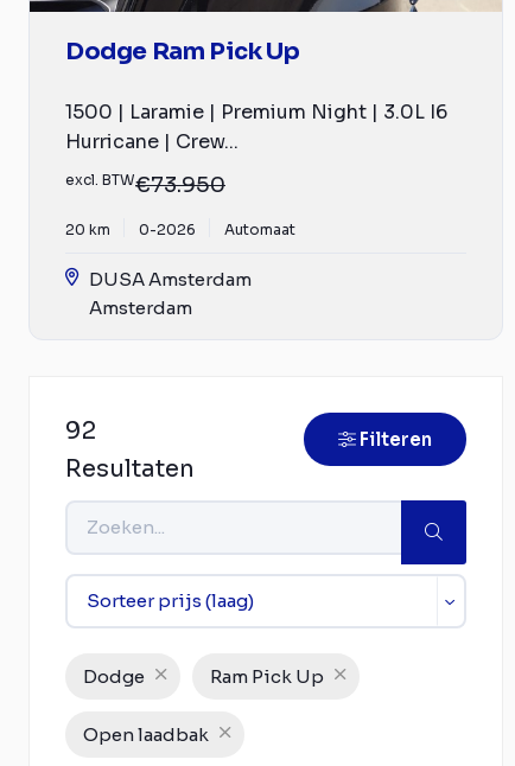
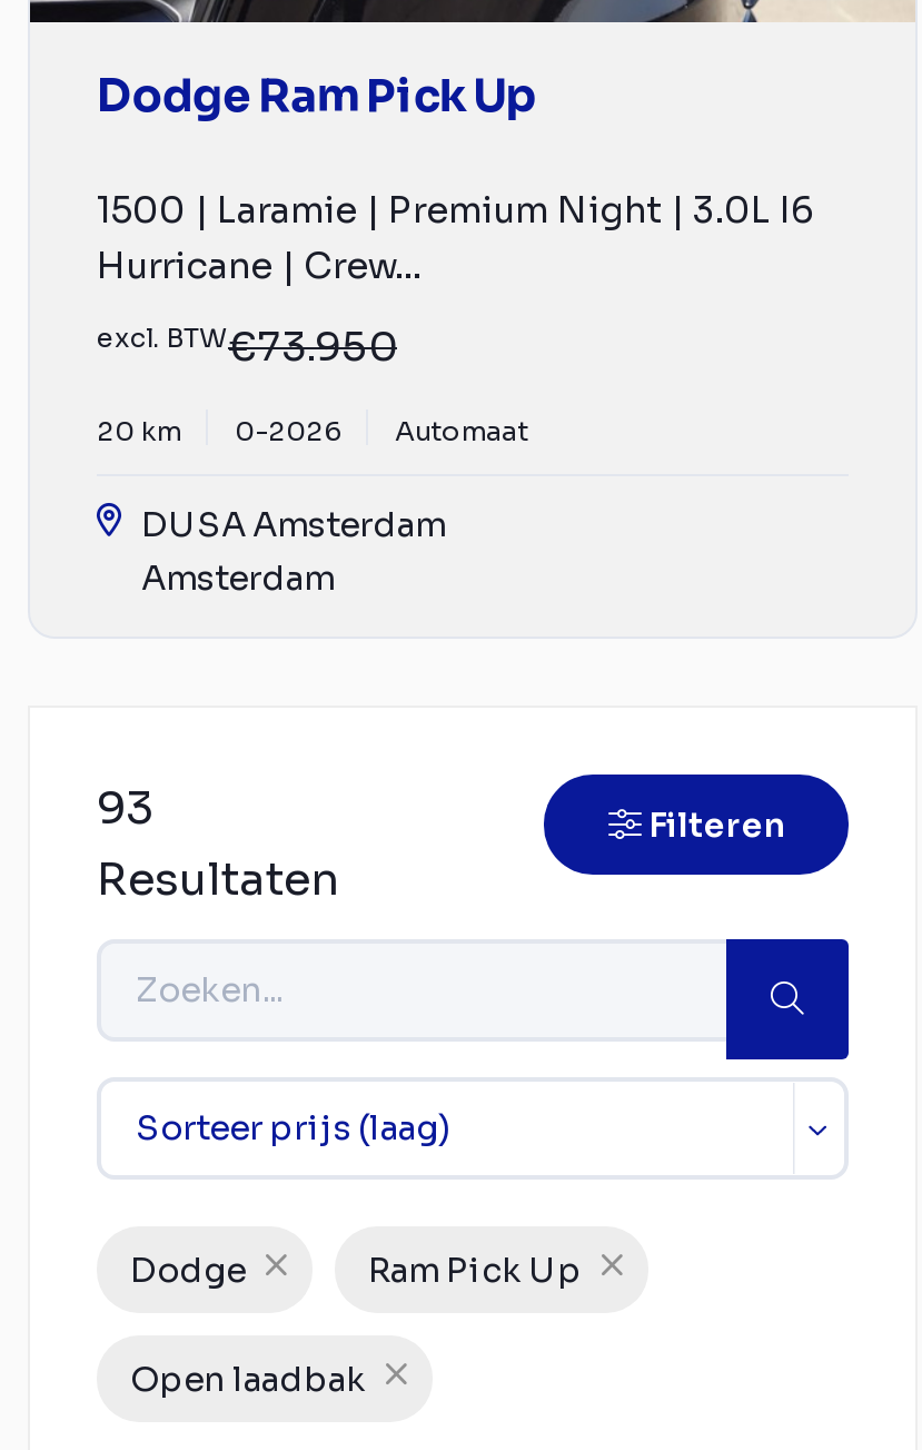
[65,416,96,445] 92 -> [97,780,152,836] 93

